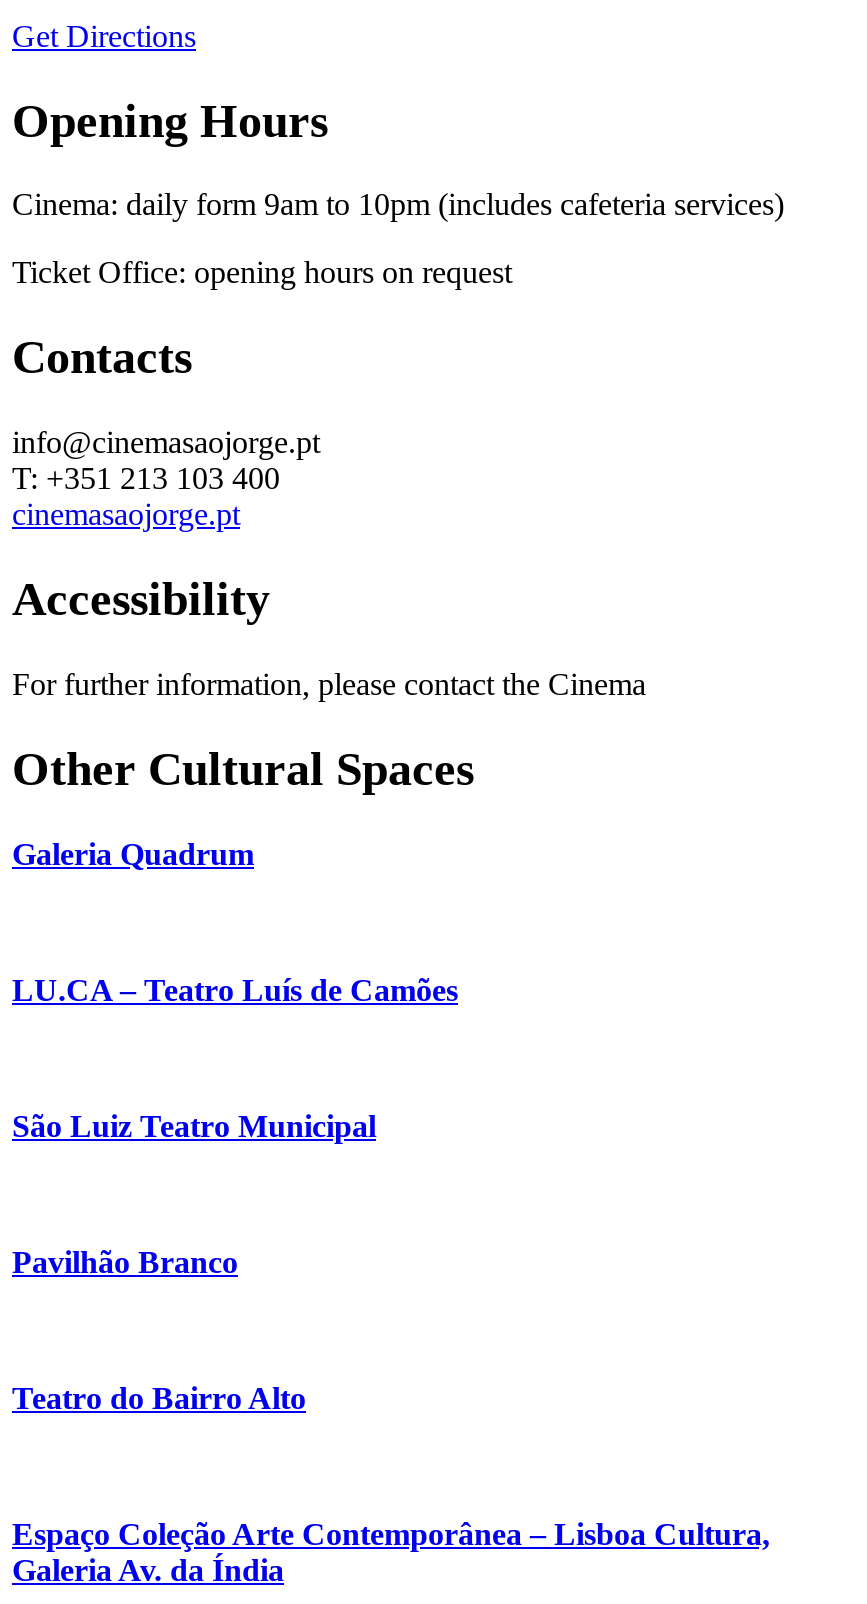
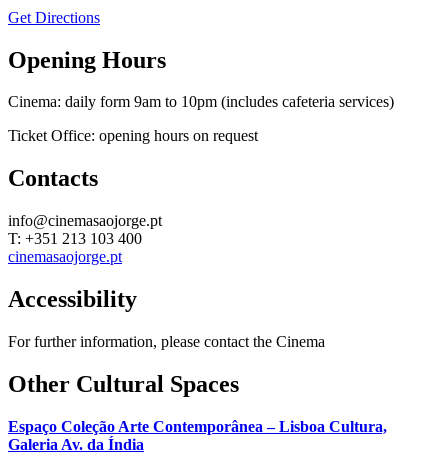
[12,837,254,871] Galeria Quadrum -> none
[12,973,458,1007] LU.CA – Teatro Luís de Camões -> none
[12,1109,376,1143] São Luiz Teatro Municipal -> none
[12,1245,238,1279] Pavilhão Branco -> none
[12,1381,306,1415] Teatro do Bairro Alto -> none

